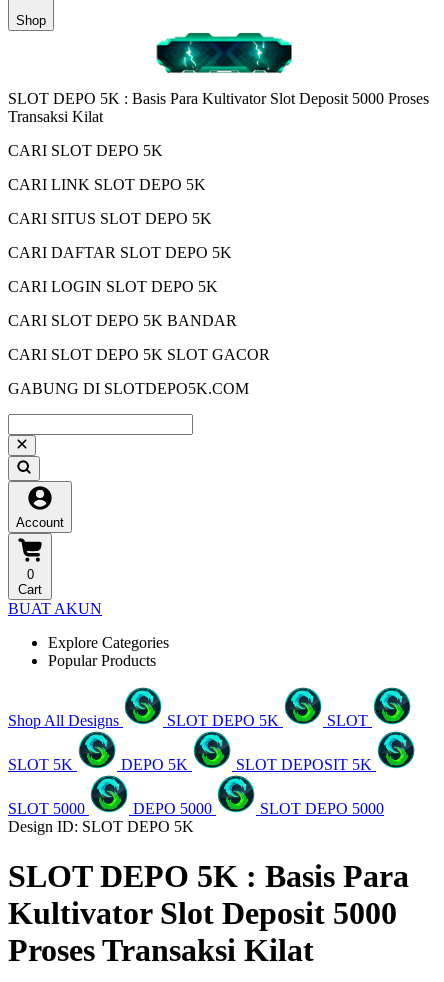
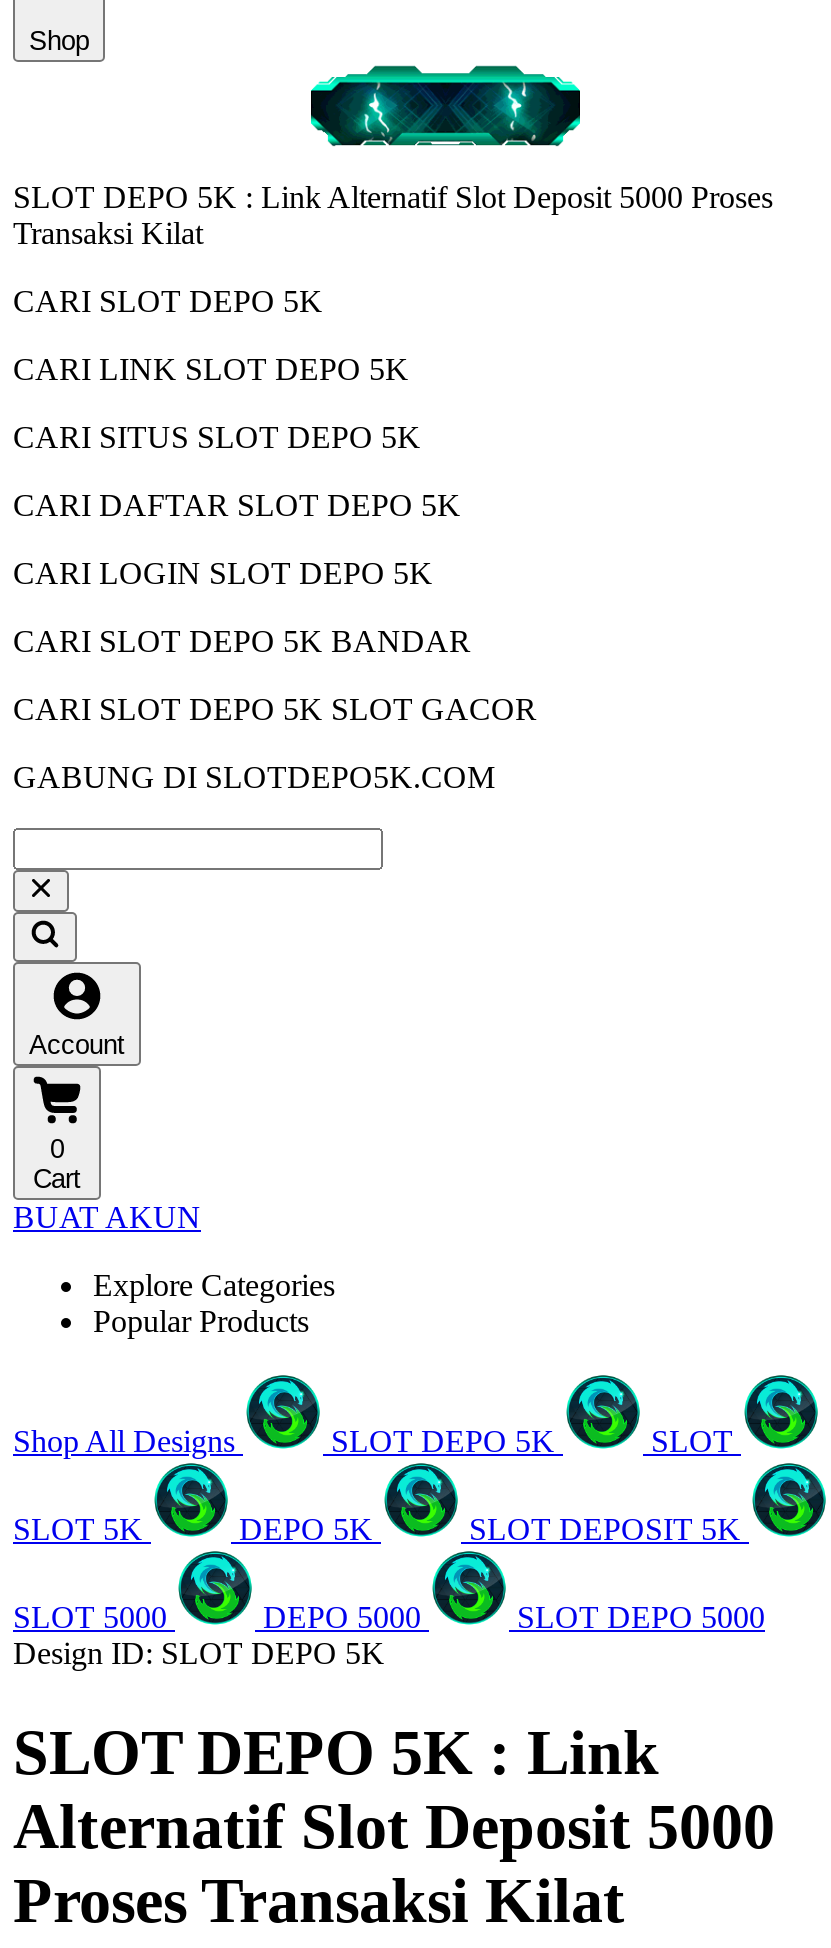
[8,90,429,107] SLOT DEPO 5K : Basis Para Kultivator Slot Deposit 5000 Proses -> [13,180,773,214] SLOT DEPO 5K : Link Alternatif Slot Deposit 5000 Proses
[8,858,409,931] SLOT DEPO 5K : Basis Para | Kultivator Slot Deposit 5000 -> [13,1715,775,1861] SLOT DEPO 5K : Link | Alternatif Slot Deposit 5000

